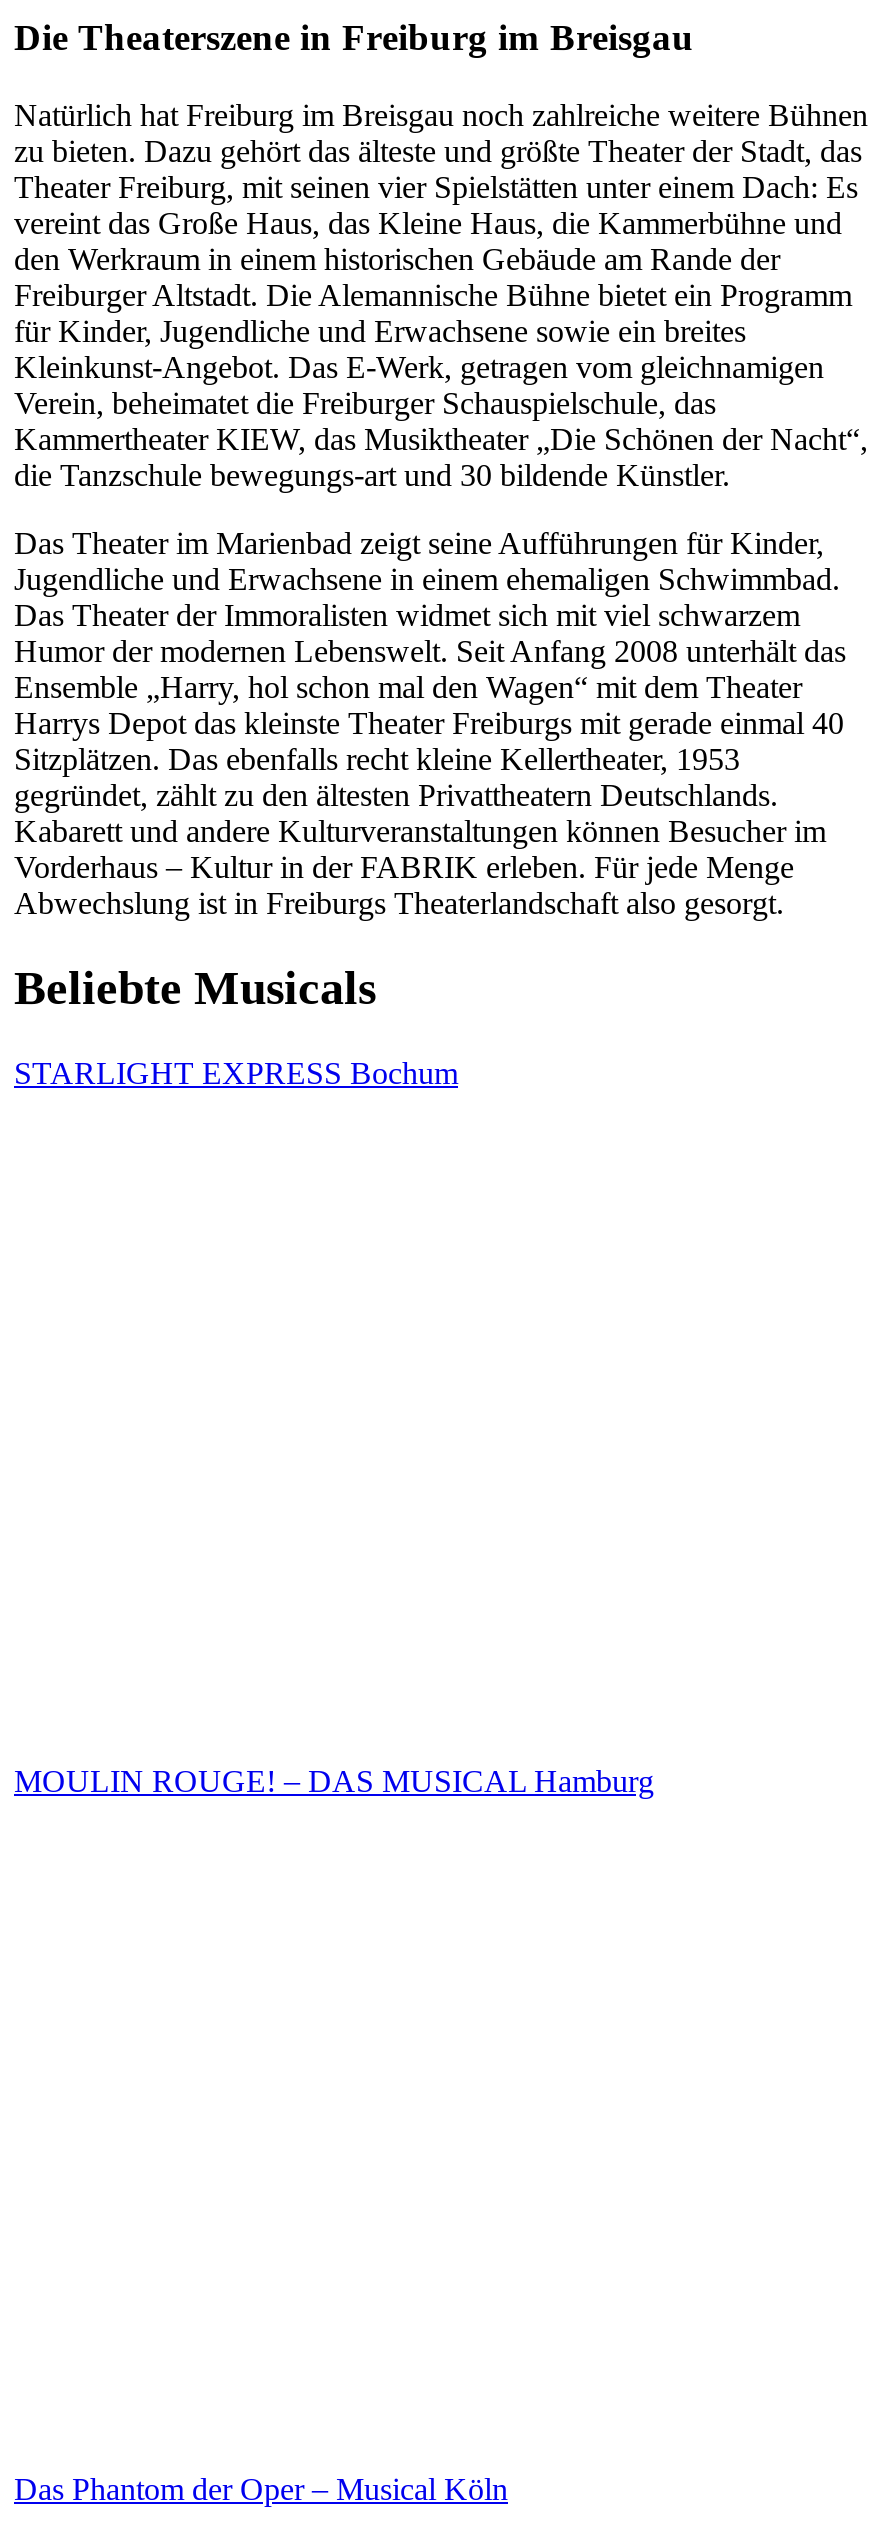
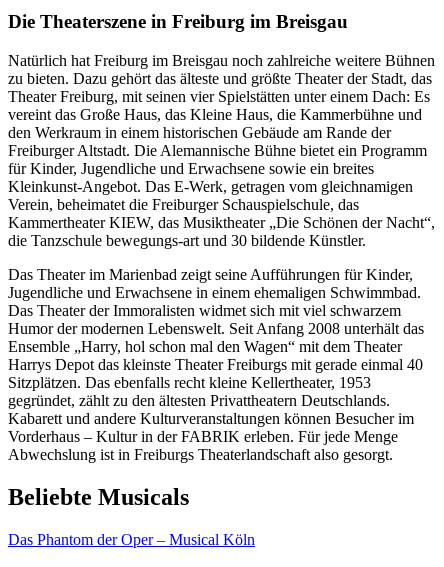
[14,1055,458,1089] STARLIGHT EXPRESS Bochum -> none
[14,1763,654,1797] MOULIN ROUGE! – DAS MUSICAL Hamburg -> none

